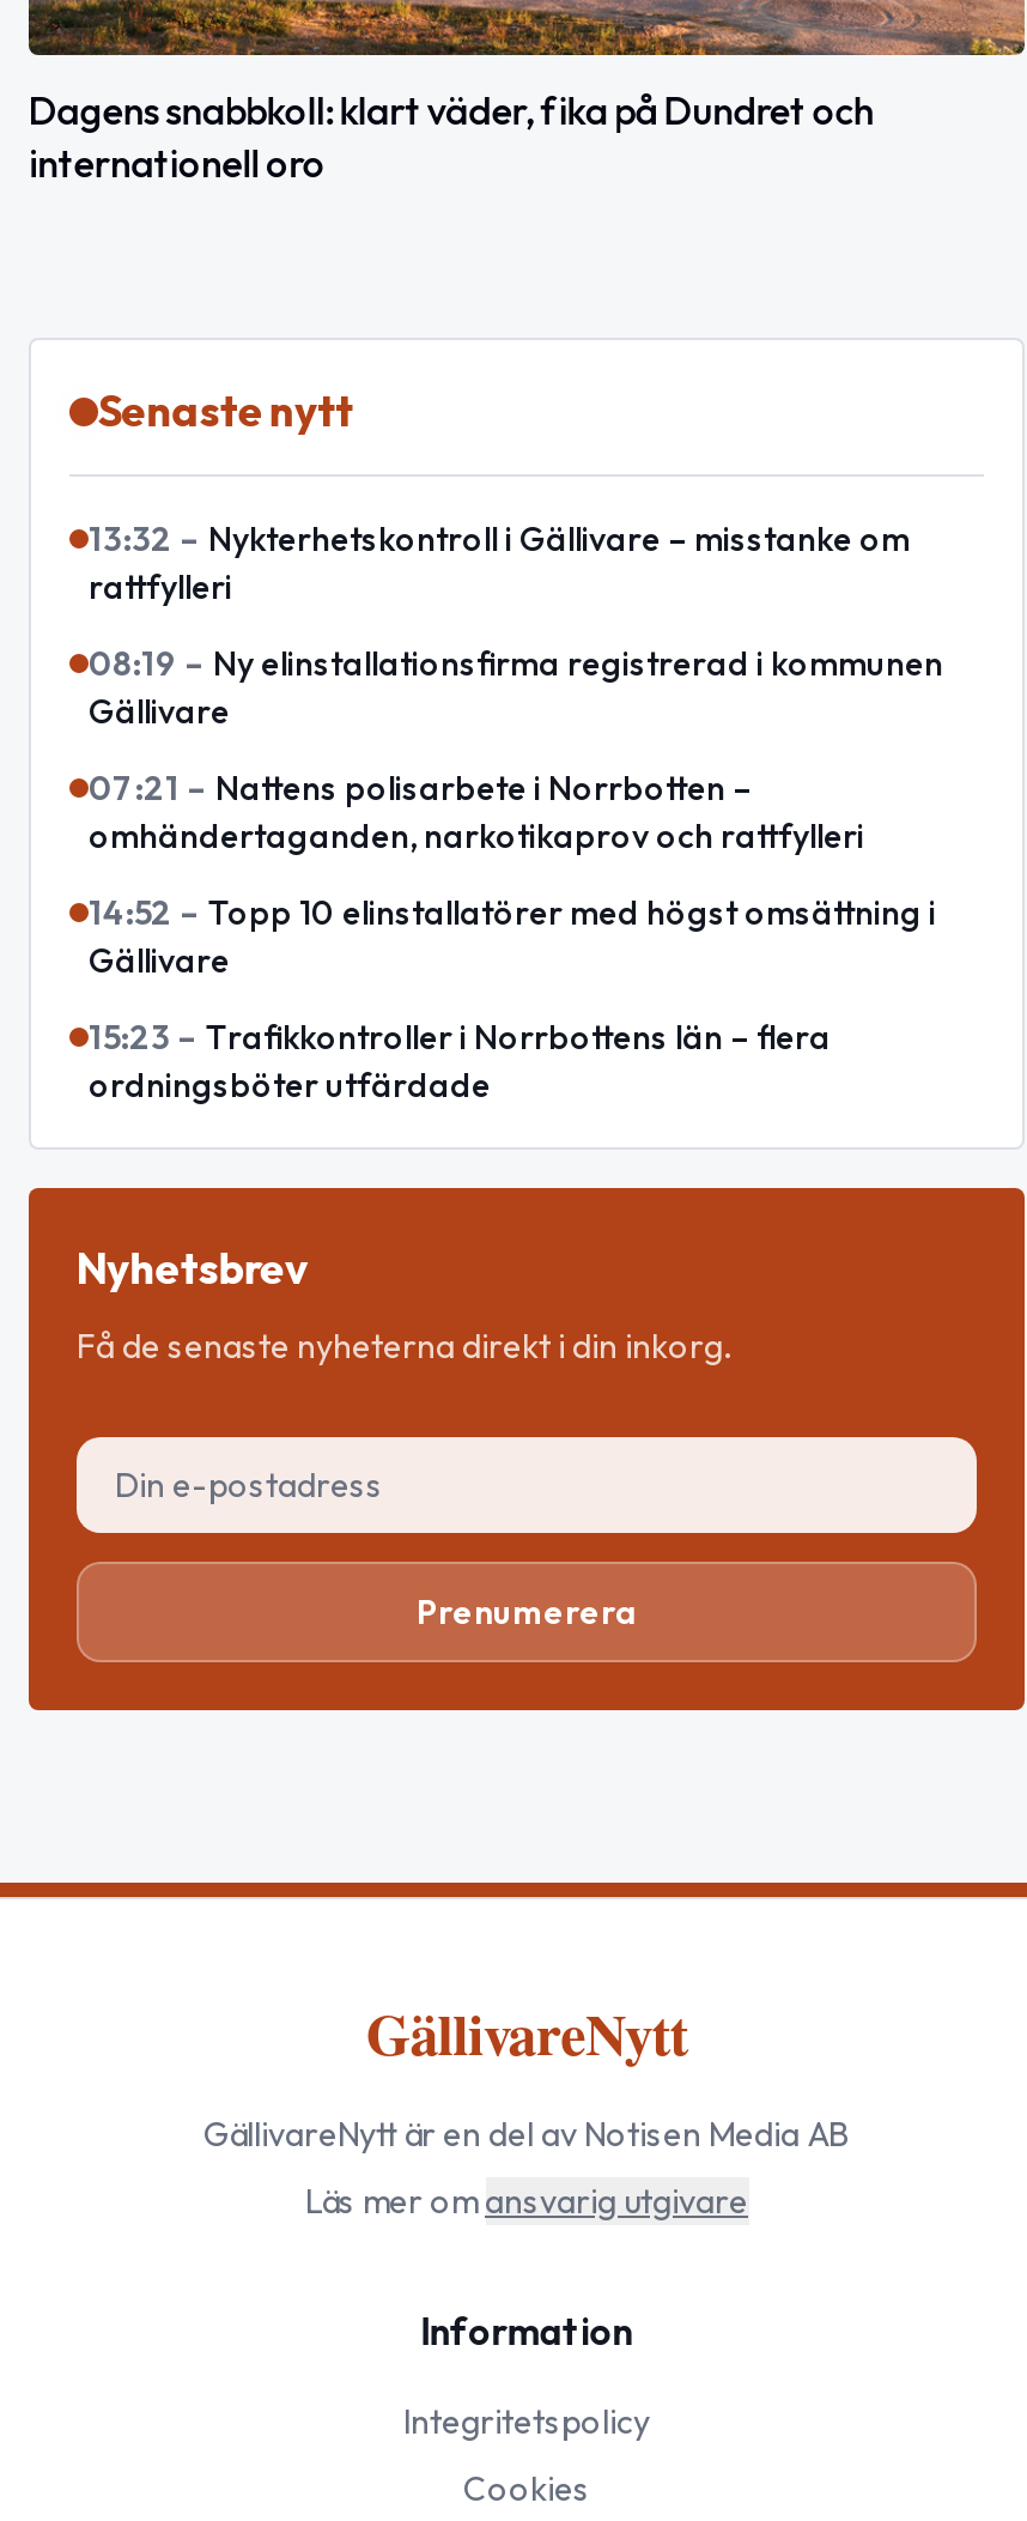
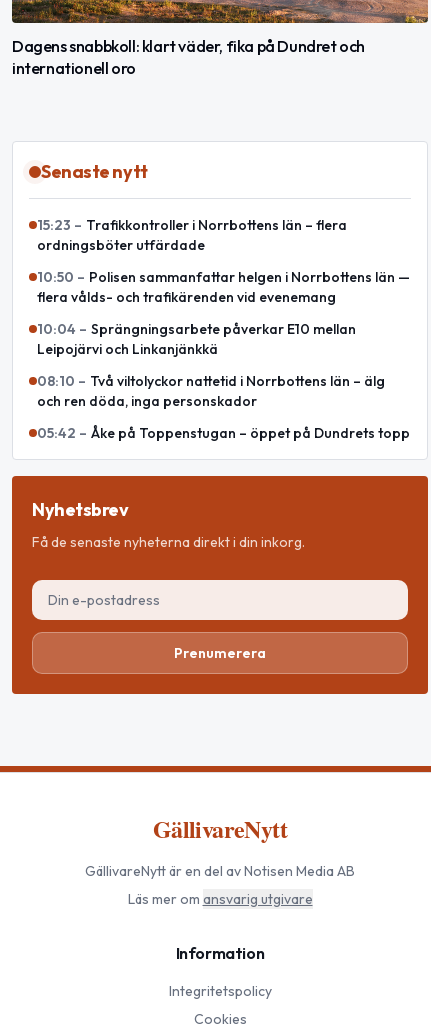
[89,517,943,982] 13:32 – Nykterhetskontroll i Gällivare – misstanke om | rattfylleri | 08:19 – Ny elinstallationsfirma registrerad i kommunen | Gällivare | 07:21 – Nattens polisarbete i Norrbotten – | omhändertaganden, narkotikaprov och rattfylleri | 14:52 – Topp 10 elinstallatörer med högst omsättning i | Gällivare -> none
moved [89,1015,831,1106] -> [37,216,347,254]: 15:23 – Trafikkontroller i Norrbottens län – flera | ordningsböter utfärdade
none -> [37,268,410,442] 10:50 – Polisen sammanfattar helgen i Norrbottens län — | flera vålds- och trafikärenden vid evenemang | 10:04 – Sprängningsarbete påverkar E10 mellan | Leipojärvi och Linkanjänkkä | 08:10 – Två viltolyckor nattetid i Norrbottens län – älg | och ren döda, inga personskador | 05:42 – Åke på Toppenstugan – öppet på Dundrets topp

